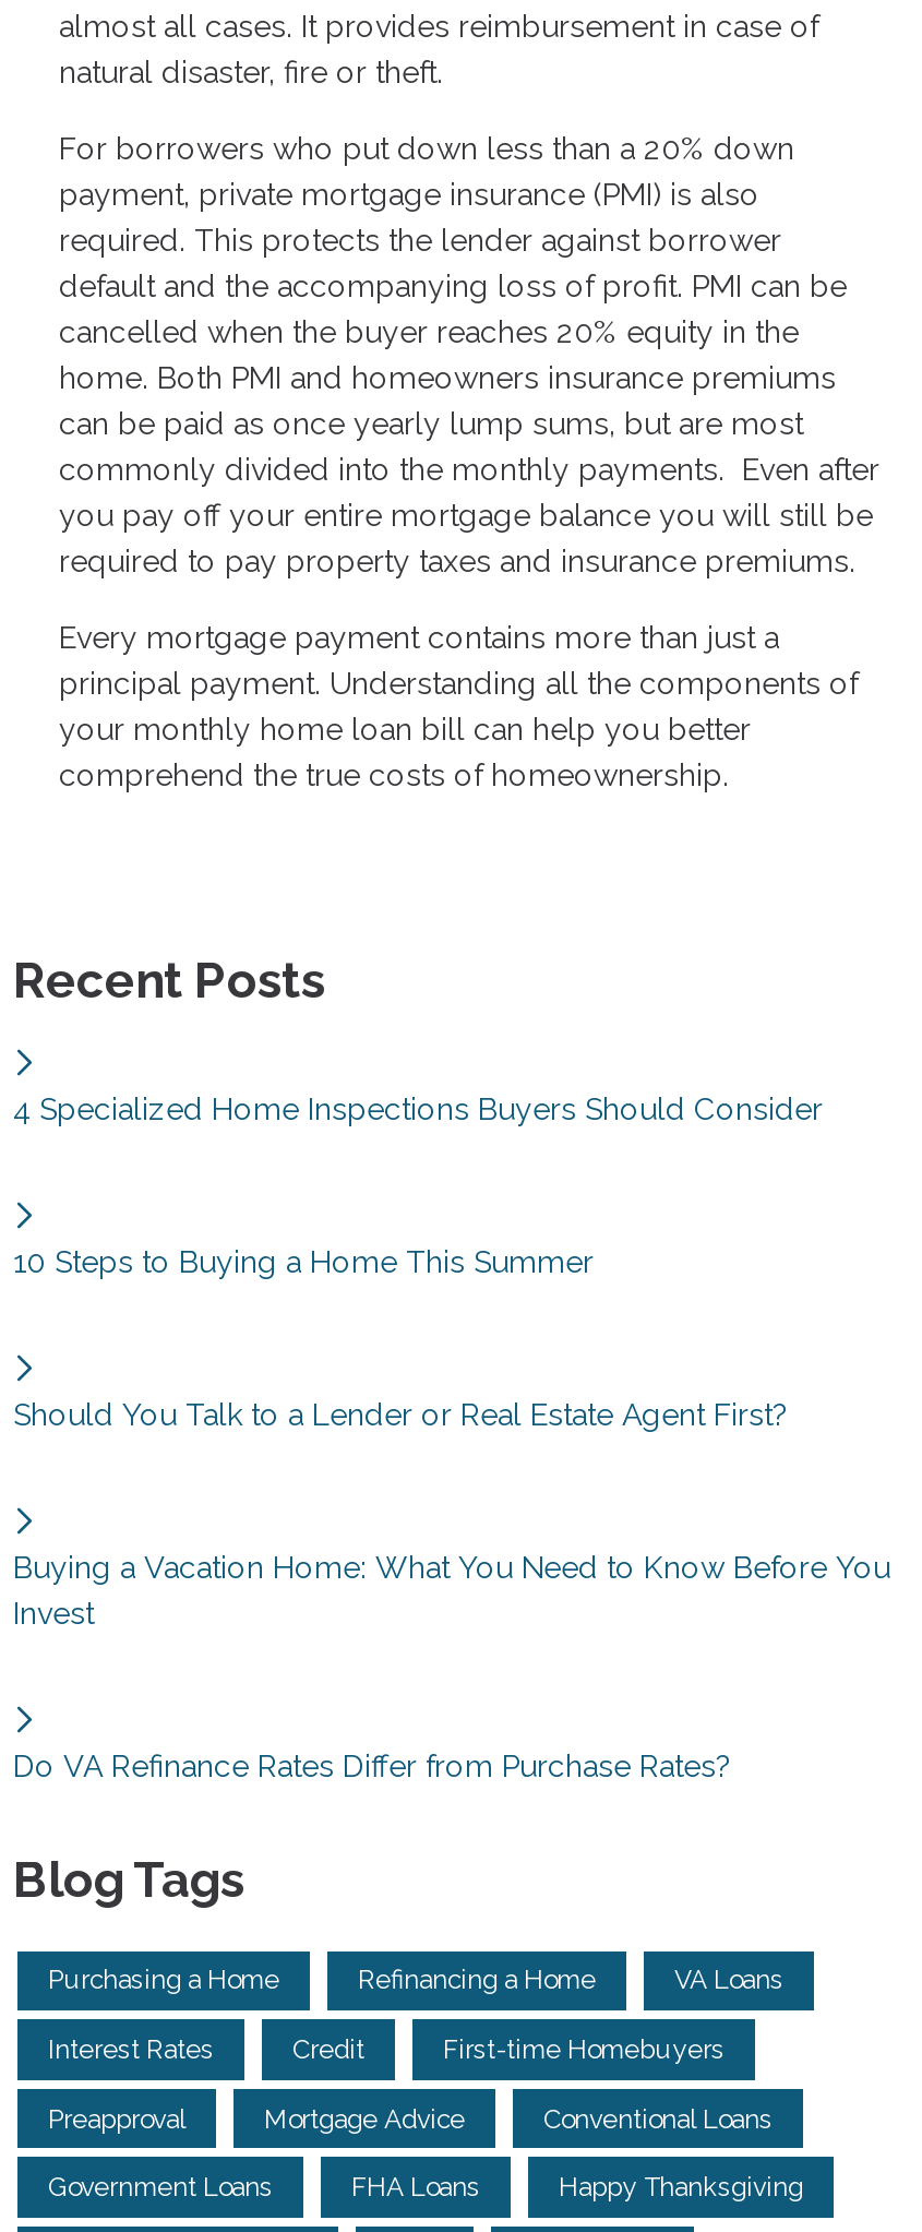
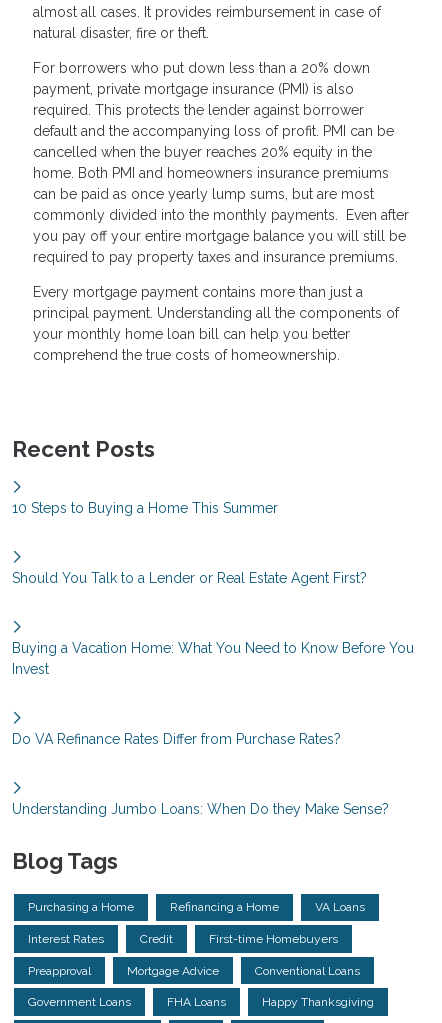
[13,1091,823,1126] 4 Specialized Home Inspections Buyers Should Consider -> none
moved [13,1244,890,1783] -> [12,500,414,747]: 10 Steps to Buying a Home This Summer | Should You Talk to a Lender or Real Estate Agent First? | Buying a Vacation Home: What You Need to Know Before You | Invest | Do VA Refinance Rates Differ from Purchase Rates?
none -> [12,801,389,817] Understanding Jumbo Loans: When Do they Make Sense?

